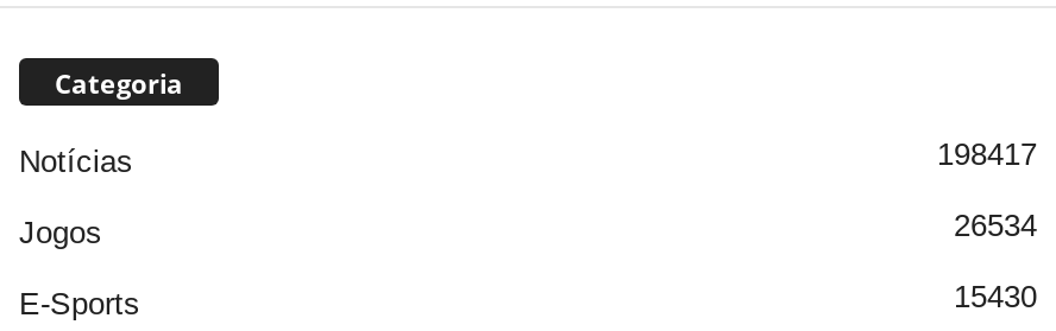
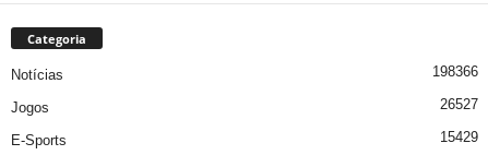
[937,135,1037,171] 198417 -> [432,63,478,79] 198366
[954,206,1037,242] 26534 -> [440,96,478,112] 26527
[954,278,1037,313] 15430 -> [440,128,478,145] 15429

